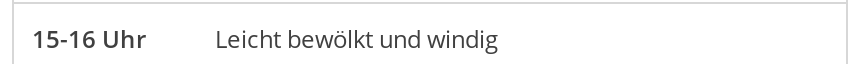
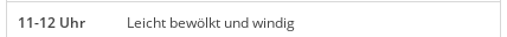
[32,22,146,56] 15-16 Uhr -> [18,13,85,32] 11-12 Uhr

